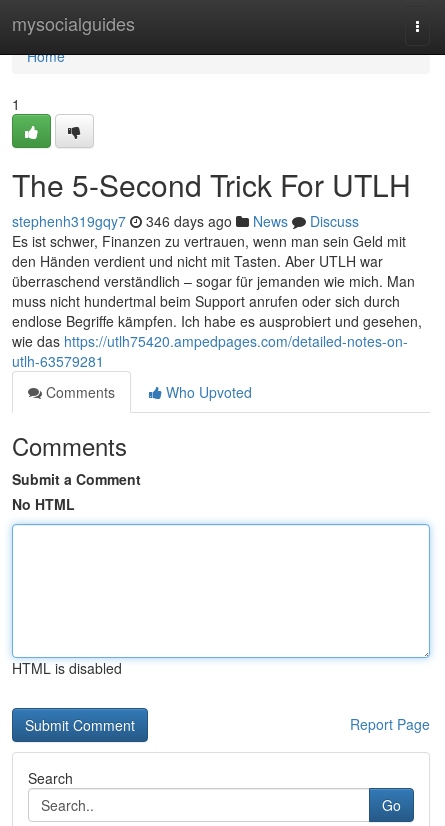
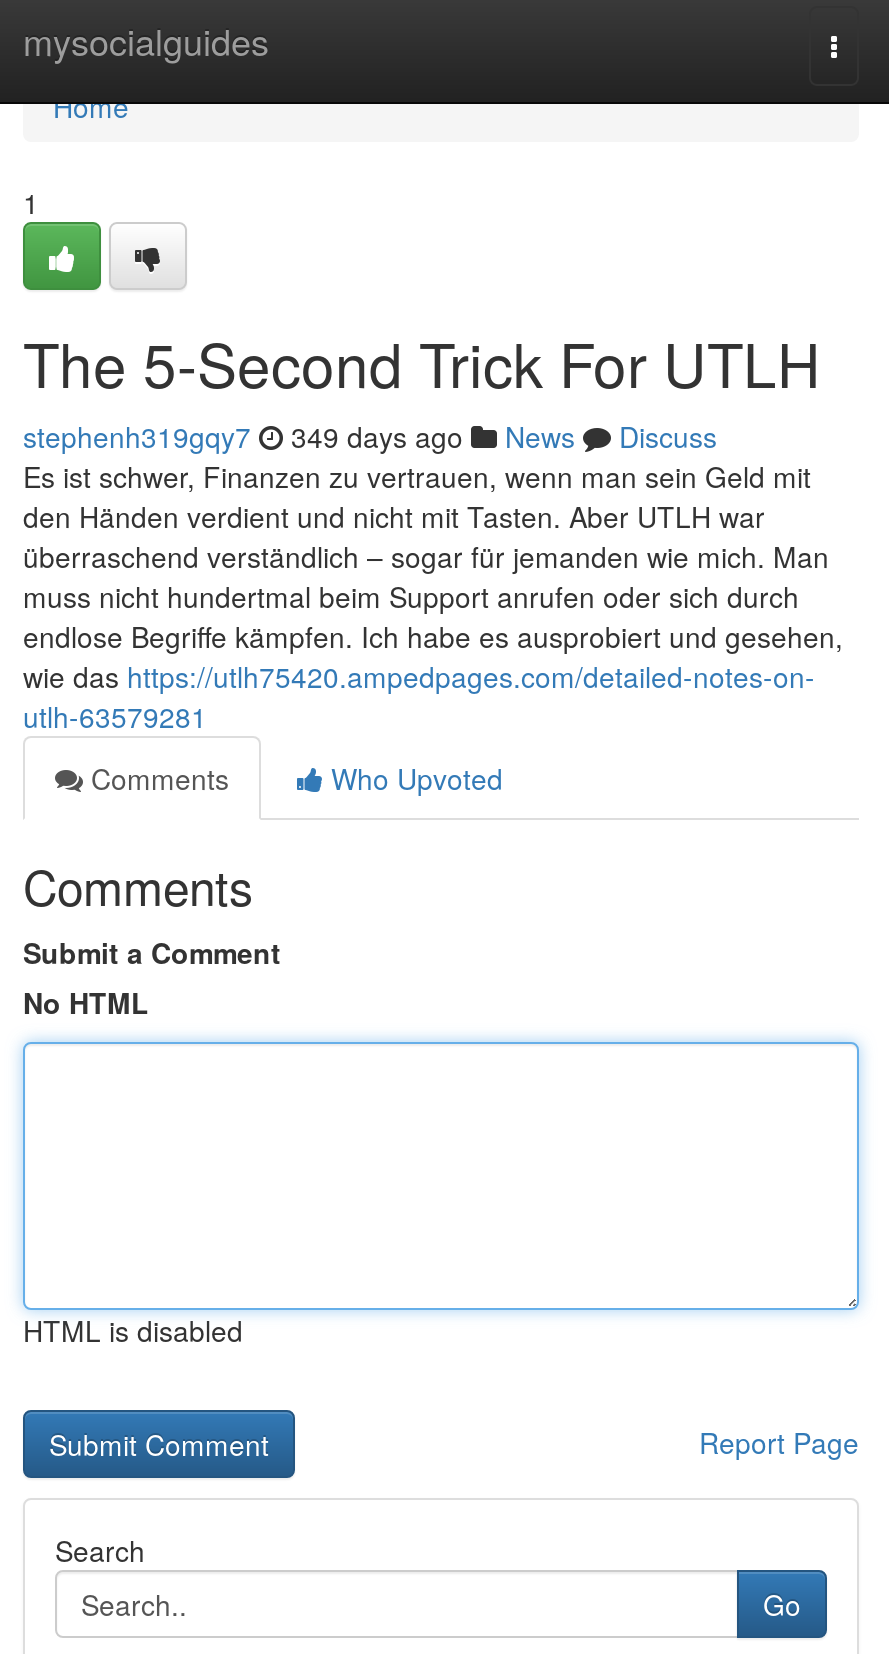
[12,211,359,231] stephenh319gqy7 346 days ago News Discuss -> [23,416,717,456] stephenh319gqy7 349 days ago News Discuss

